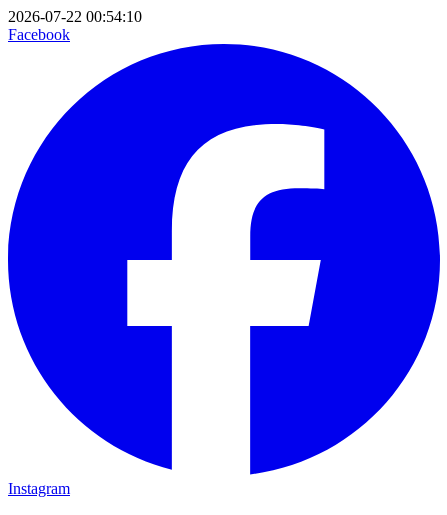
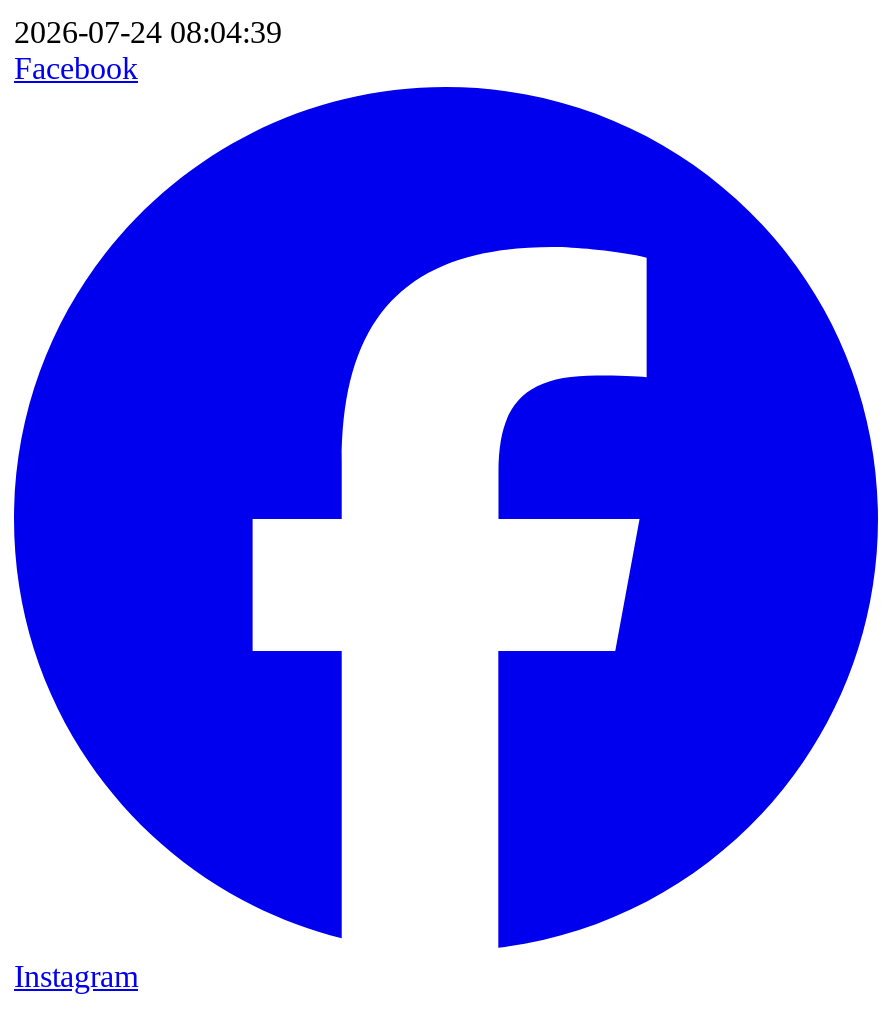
[8,8,142,25] 2026-07-22 00:54:10 -> [14,15,282,49] 2026-07-24 08:04:39

